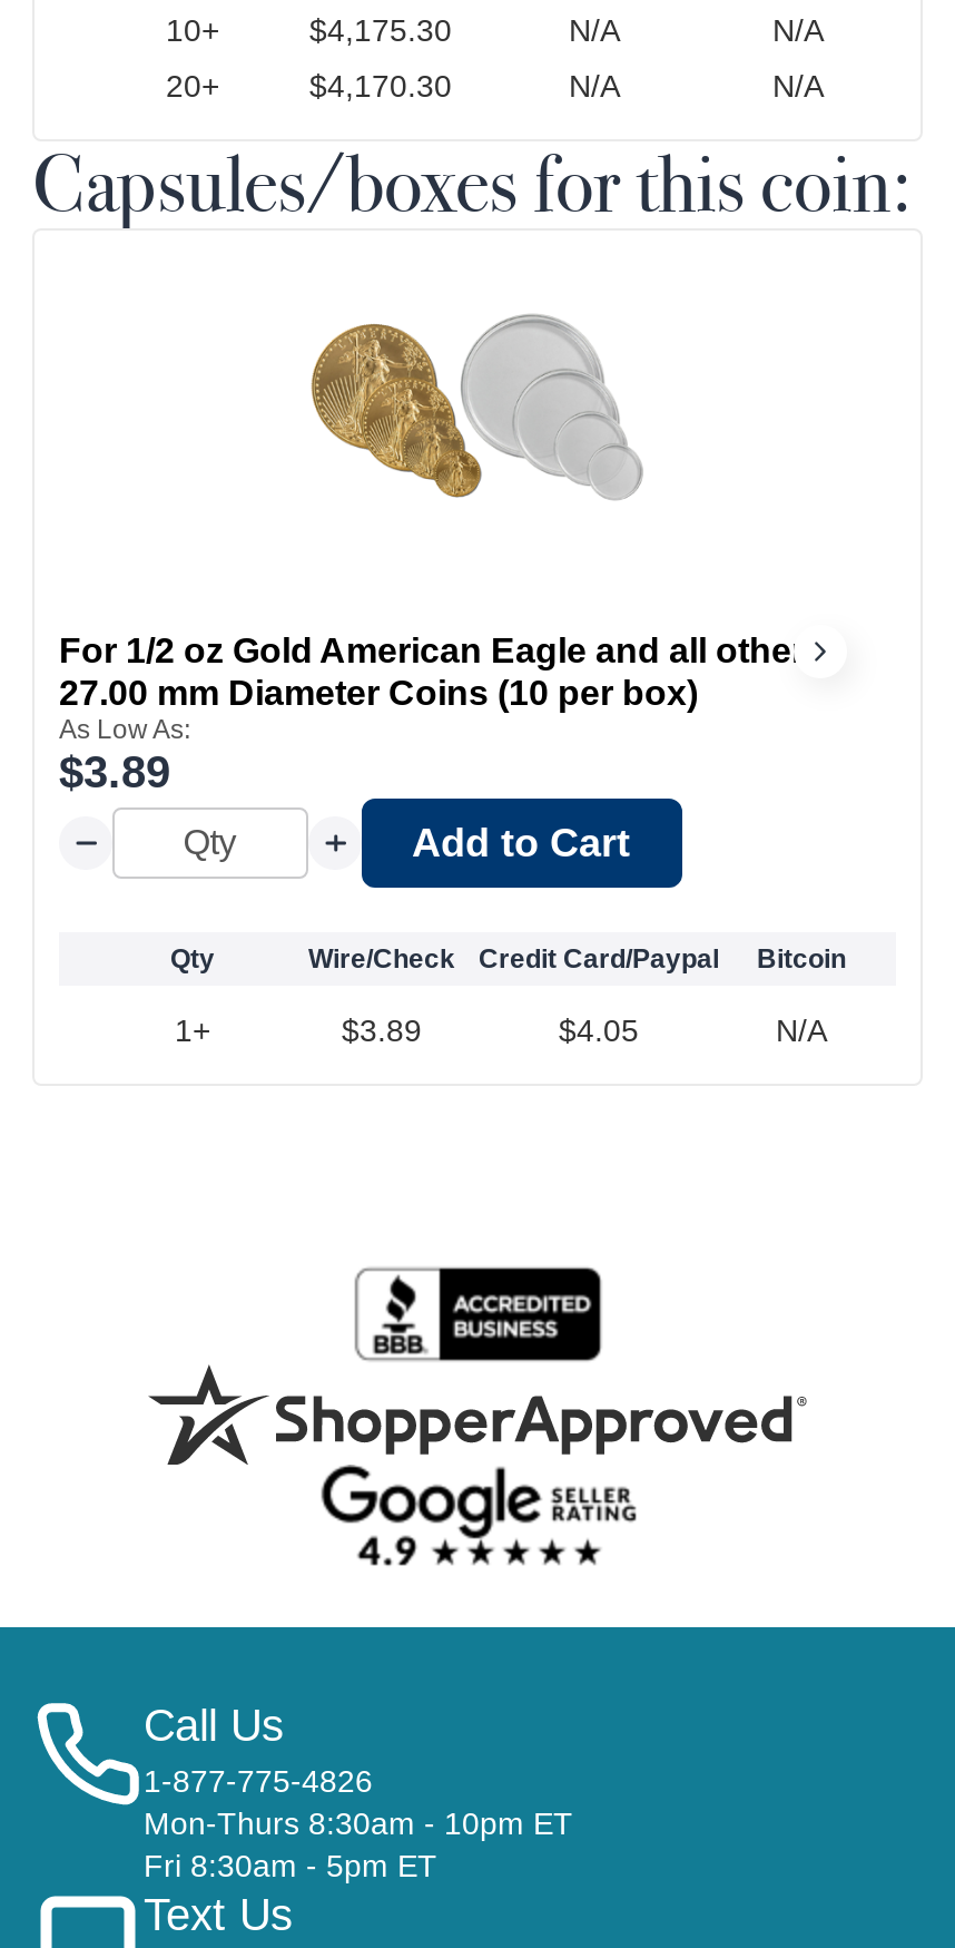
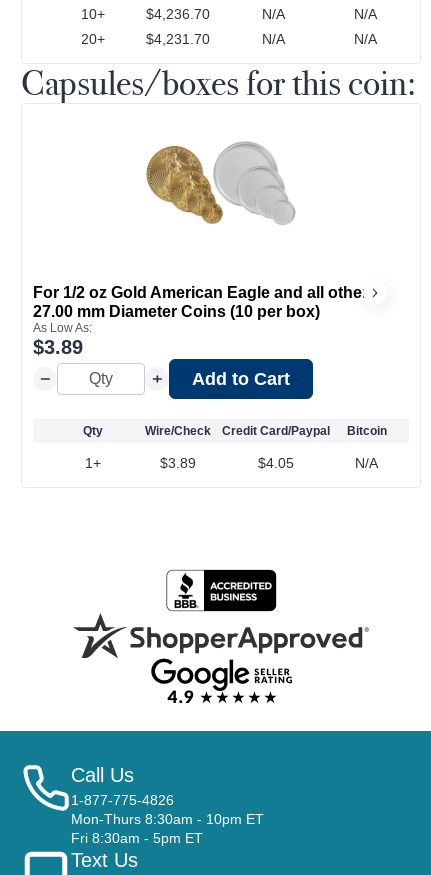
[309,11,452,47] $4,175.30 -> [145,6,209,22] $4,236.70
[309,67,452,103] $4,170.30 -> [145,31,209,47] $4,231.70

